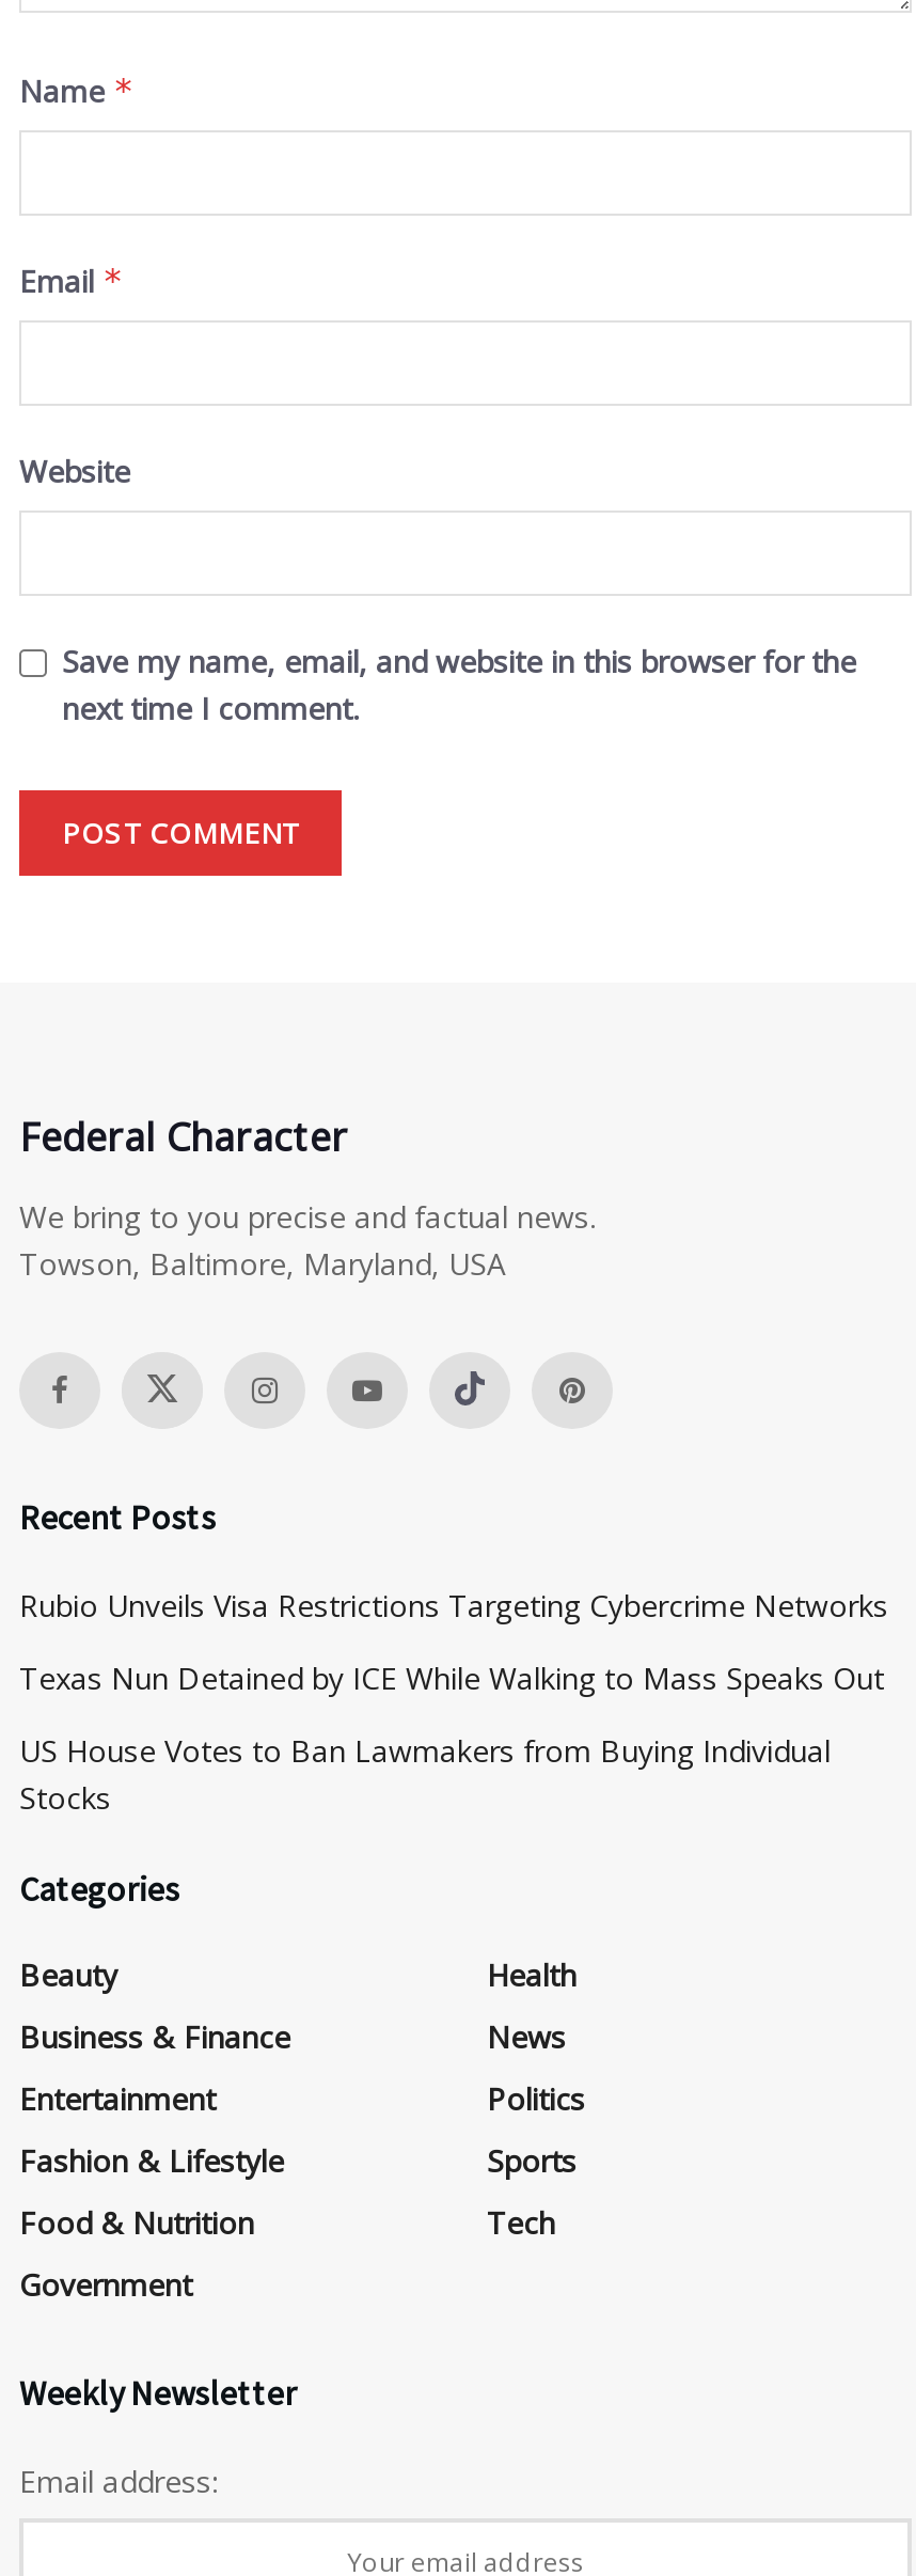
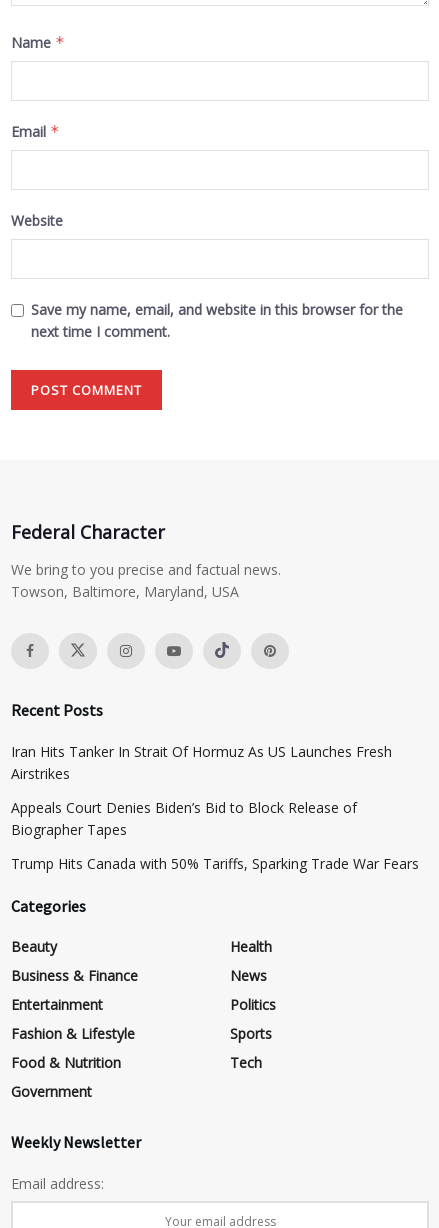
[19,1586,888,1626] Rubio Unveils Visa Restrictions Targeting Cybercrime Networks -> [11,742,392,783] Iran Hits Tanker In Strait Of Hormuz As US Launches Fresh | Airstrikes
[19,1658,884,1699] Texas Nun Detained by ICE While Walking to Mass Speaks Out -> [11,798,357,839] Appeals Court Denies Biden’s Bid to Block Release of | Biographer Tapes
[19,1731,831,1818] US House Votes to Ban Lawmakers from Buying Individual | Stocks -> [11,854,419,873] Trump Hits Canada with 50% Tariffs, Sparking Trade War Fears

